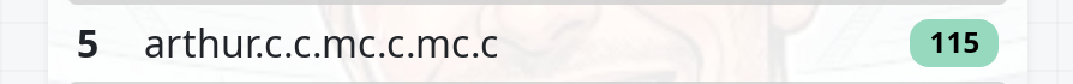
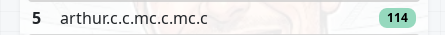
[929,22,980,62] 115 -> [387,9,408,26] 114

